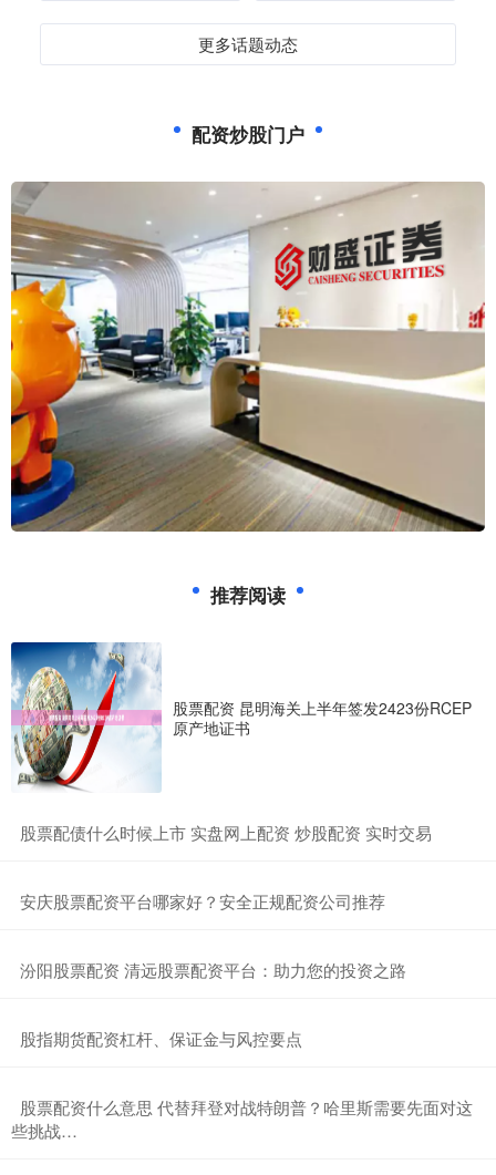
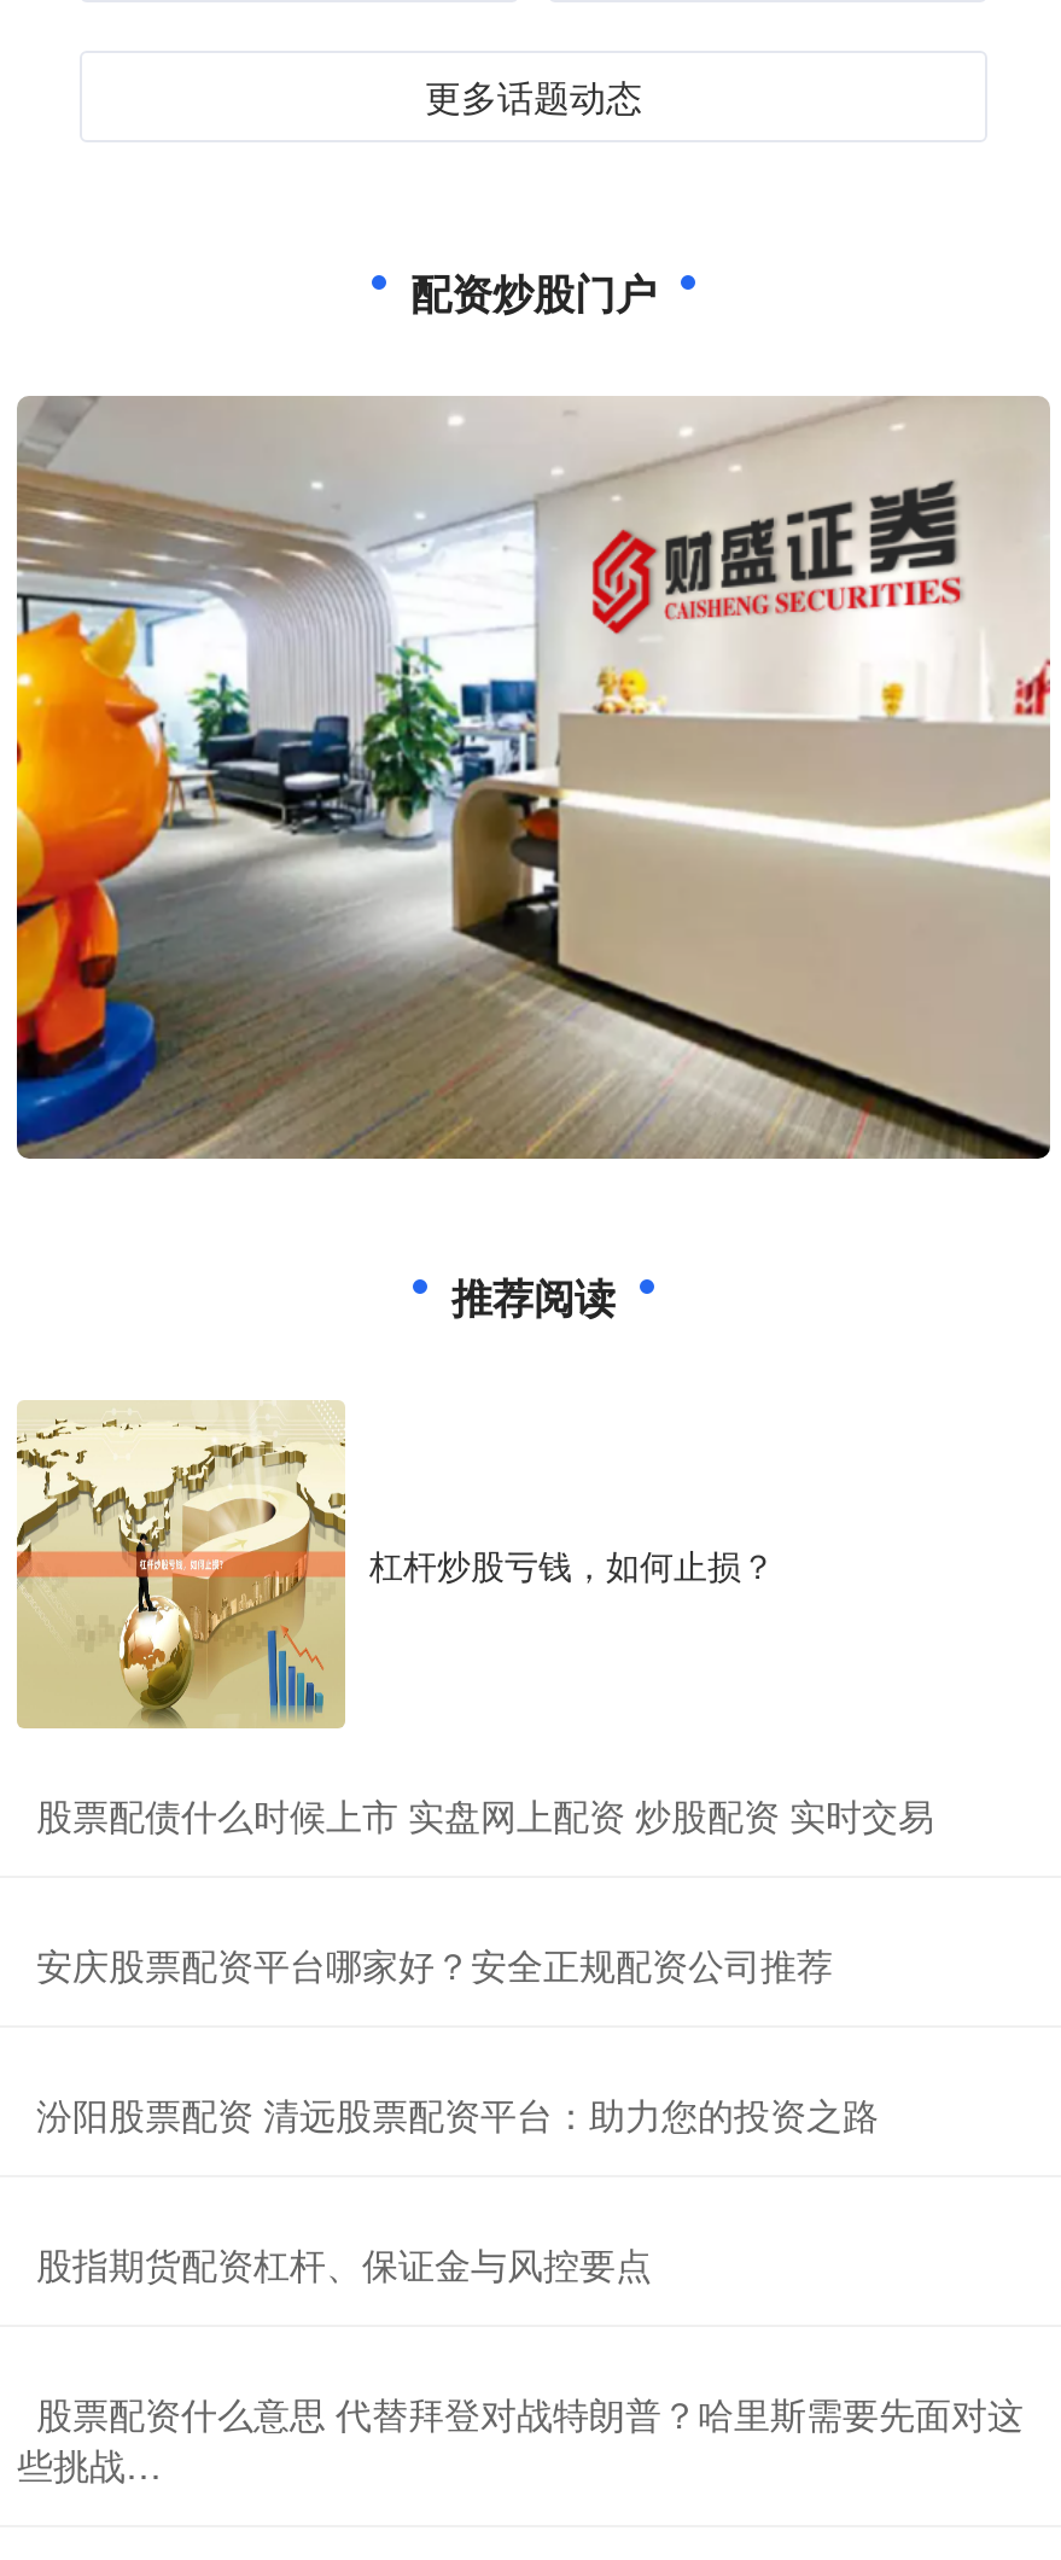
[10,641,472,793] [image] | 股票配资 昆明海关上半年签发2423份RCEP | 原产地证书 -> [14,1400,775,1731] [image] | 杠杆炒股亏钱，如何止损？

